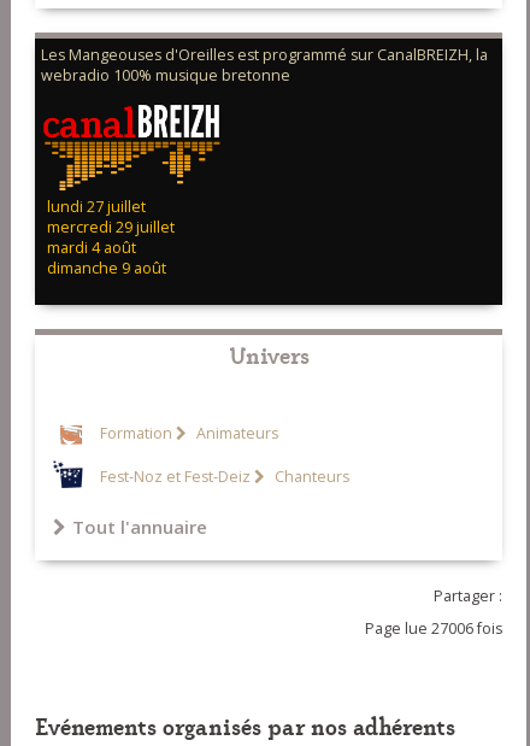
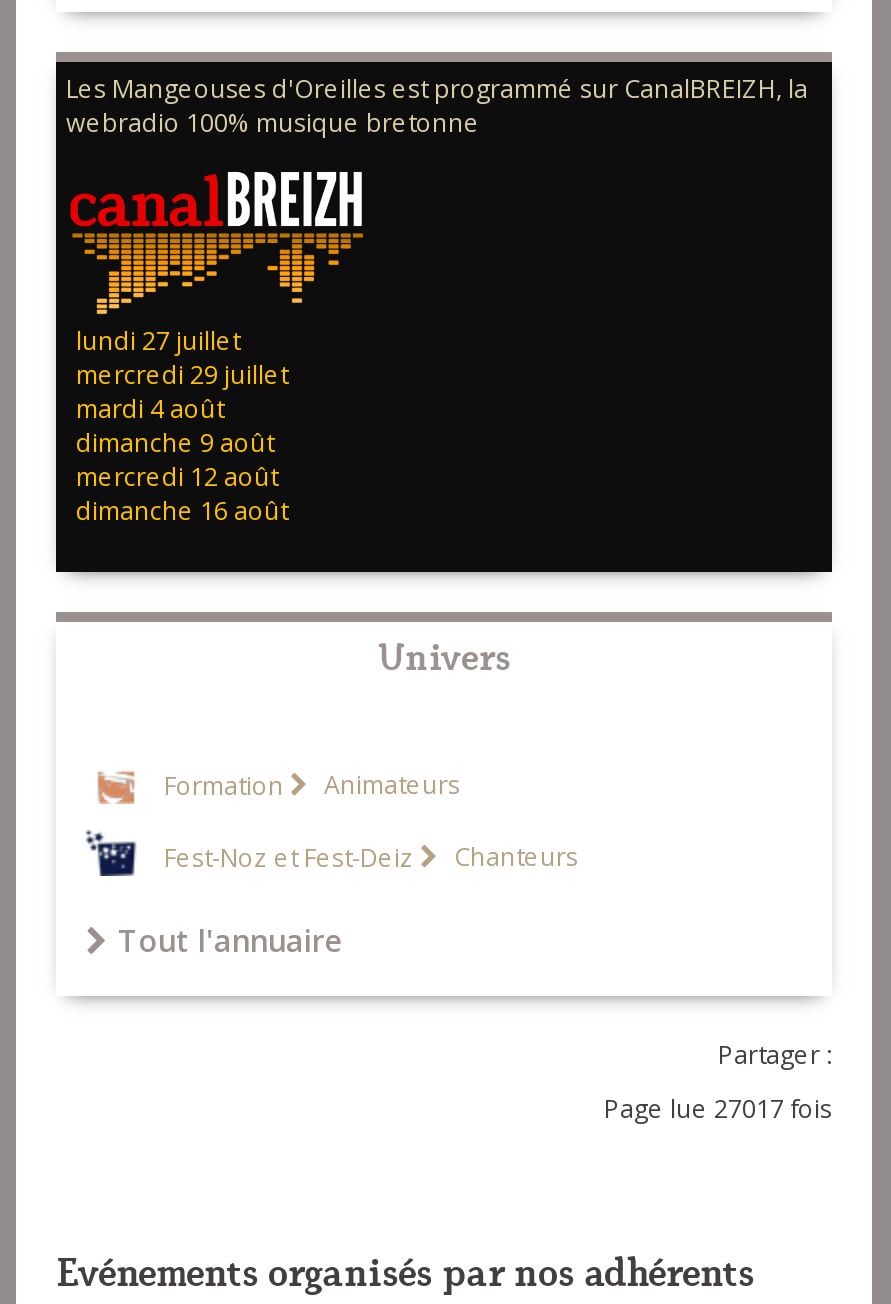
none -> [76,460,288,528] mercredi 12 août | dimanche 16 août
[365,618,502,639] Page lue 27006 fois -> [604,1092,832,1126] Page lue 27017 fois

